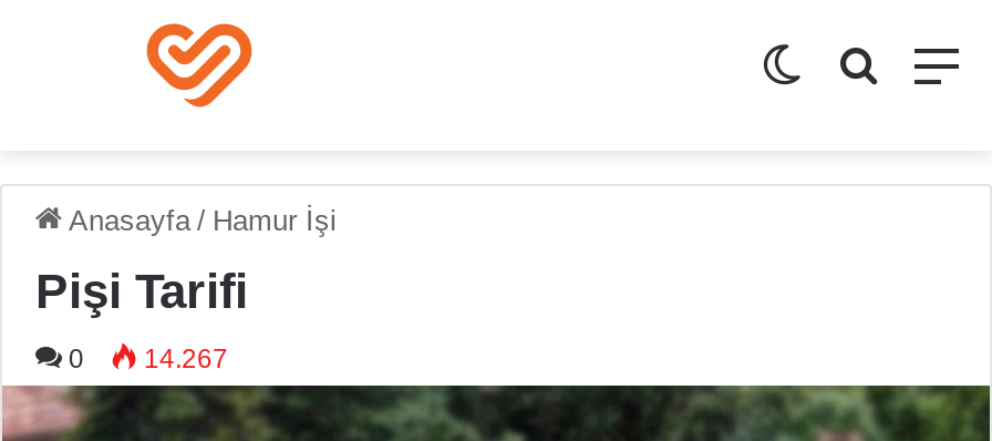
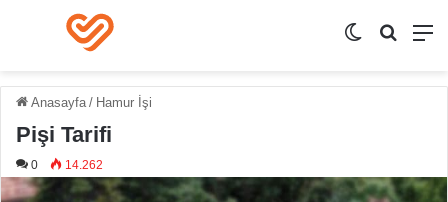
[69,343,228,375] 0 14.267 -> [31,158,103,172] 0 14.262

